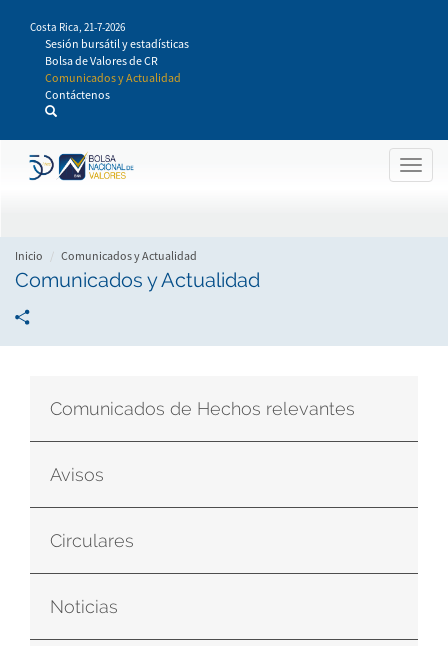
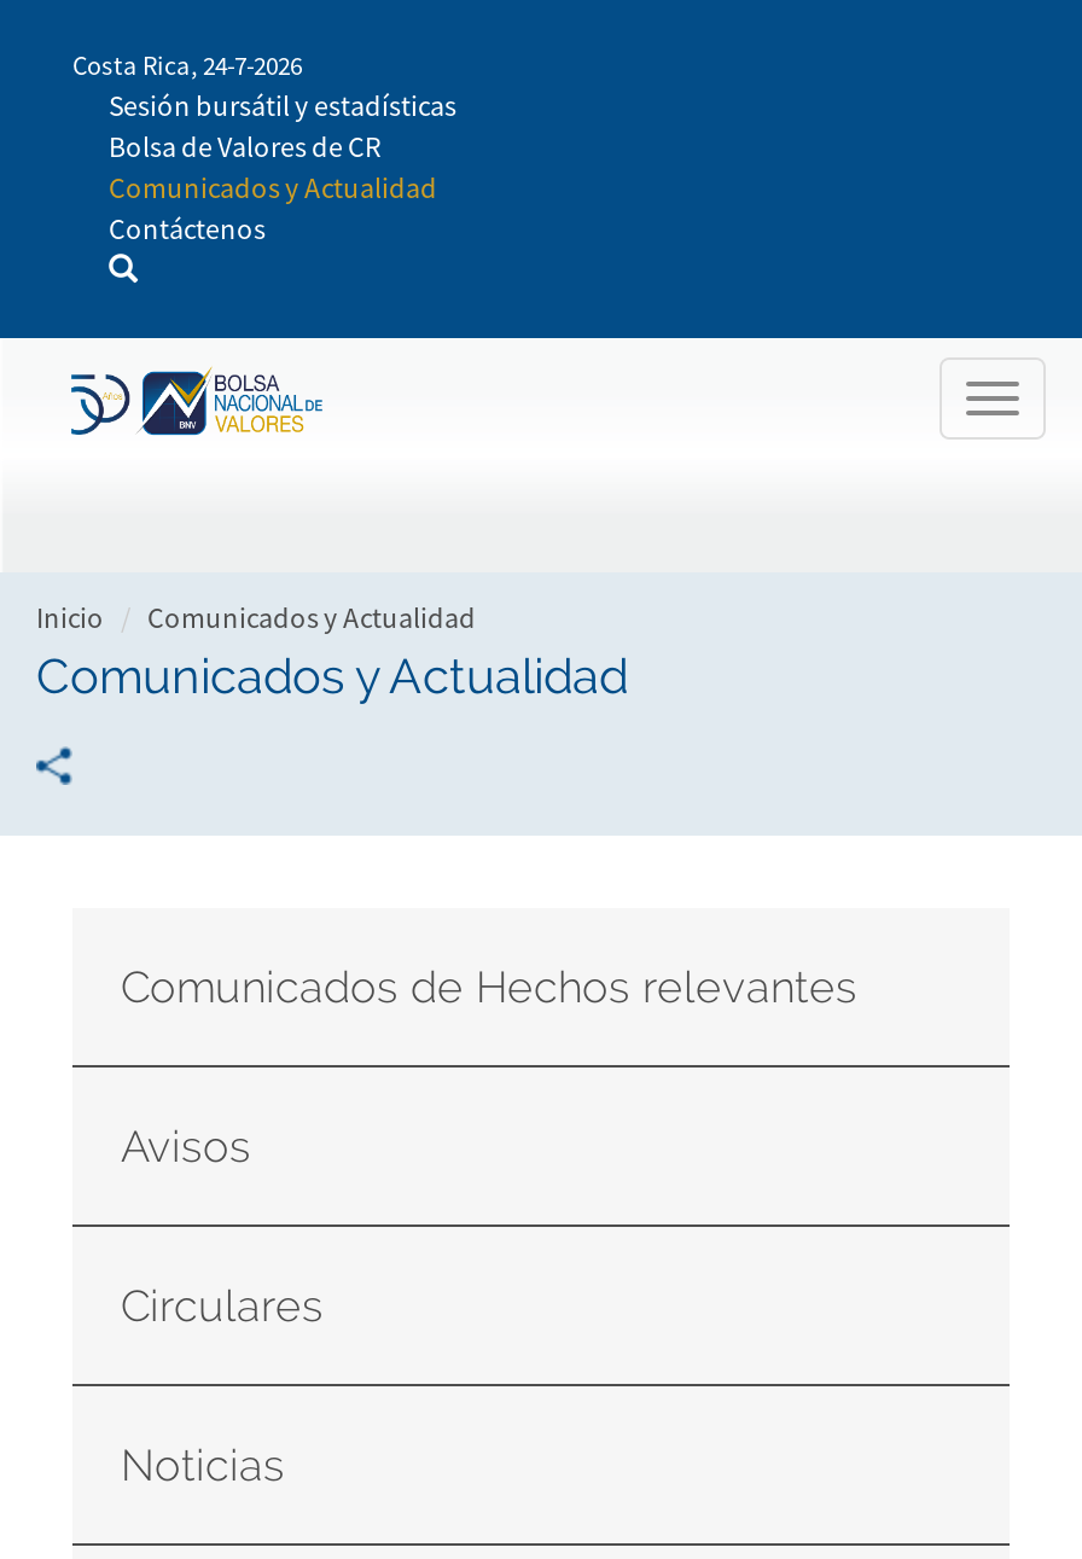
[30,20,125,34] Costa Rica, 21-7-2026 -> [72,48,302,82] Costa Rica, 24-7-2026

